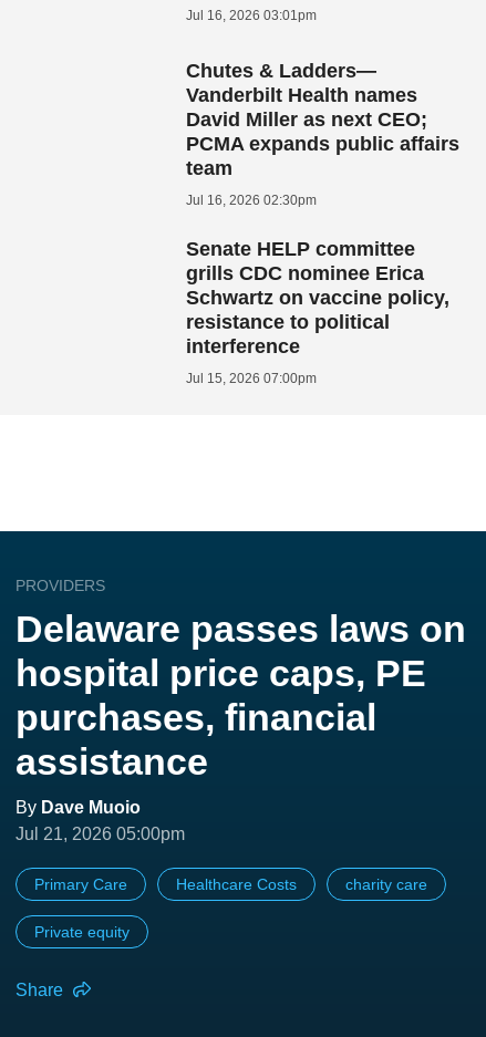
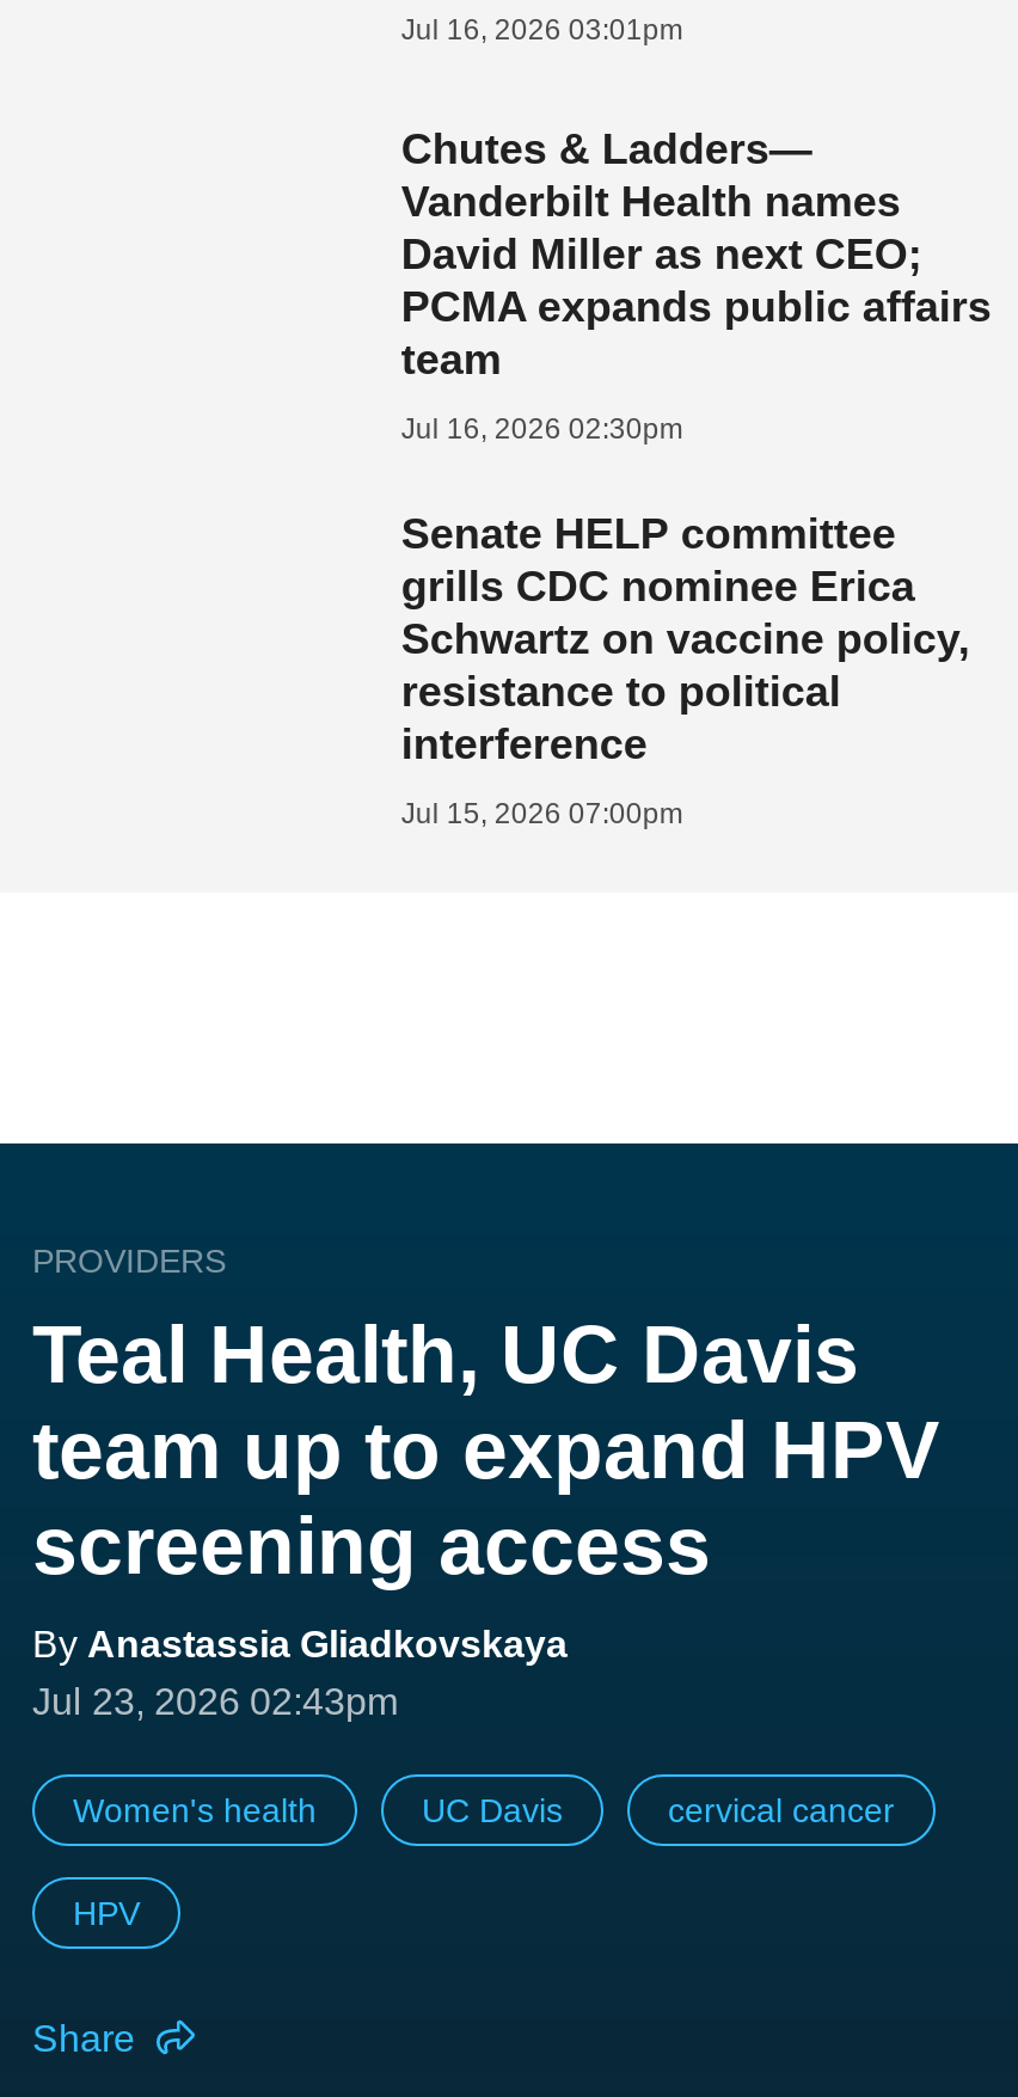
[15,607,466,843] Delaware passes laws on | hospital price caps, PE | purchases, financial | assistance | By Dave Muoio | Jul 21, 2026 05:00pm -> [32,1308,940,1721] Teal Health, UC Davis | team up to expand HPV | screening access | By Anastassia Gliadkovskaya | Jul 23, 2026 02:43pm
[34,875,427,893] Primary Care | Healthcare Costs | charity care -> [73,1790,895,1829] Women's health | UC Davis | cervical cancer
[34,923,130,940] Private equity -> [73,1893,140,1931] HPV

